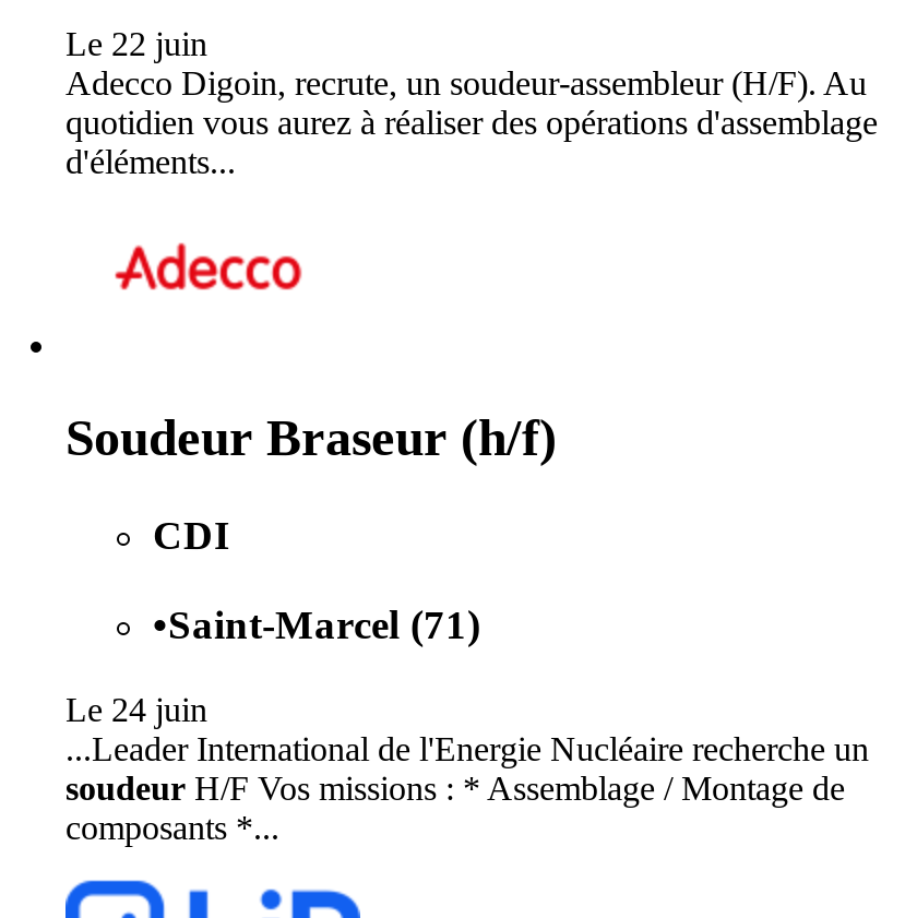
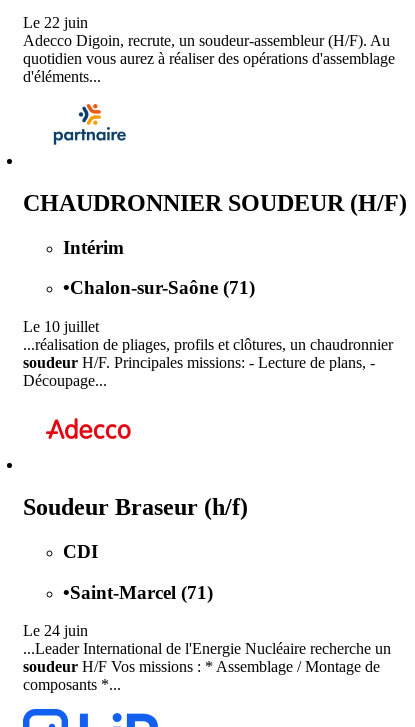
none -> [23,190,407,389] CHAUDRONNIER SOUDEUR (H/F) | Intérim | •Chalon-sur-Saône (71) | Le 10 juillet | ...réalisation de pliages, profils et clôtures, un chaudronnier | soudeur H/F. Principales missions: - Lecture de plans, - | Découpage...
none -> [53,103,127,146] [image]

